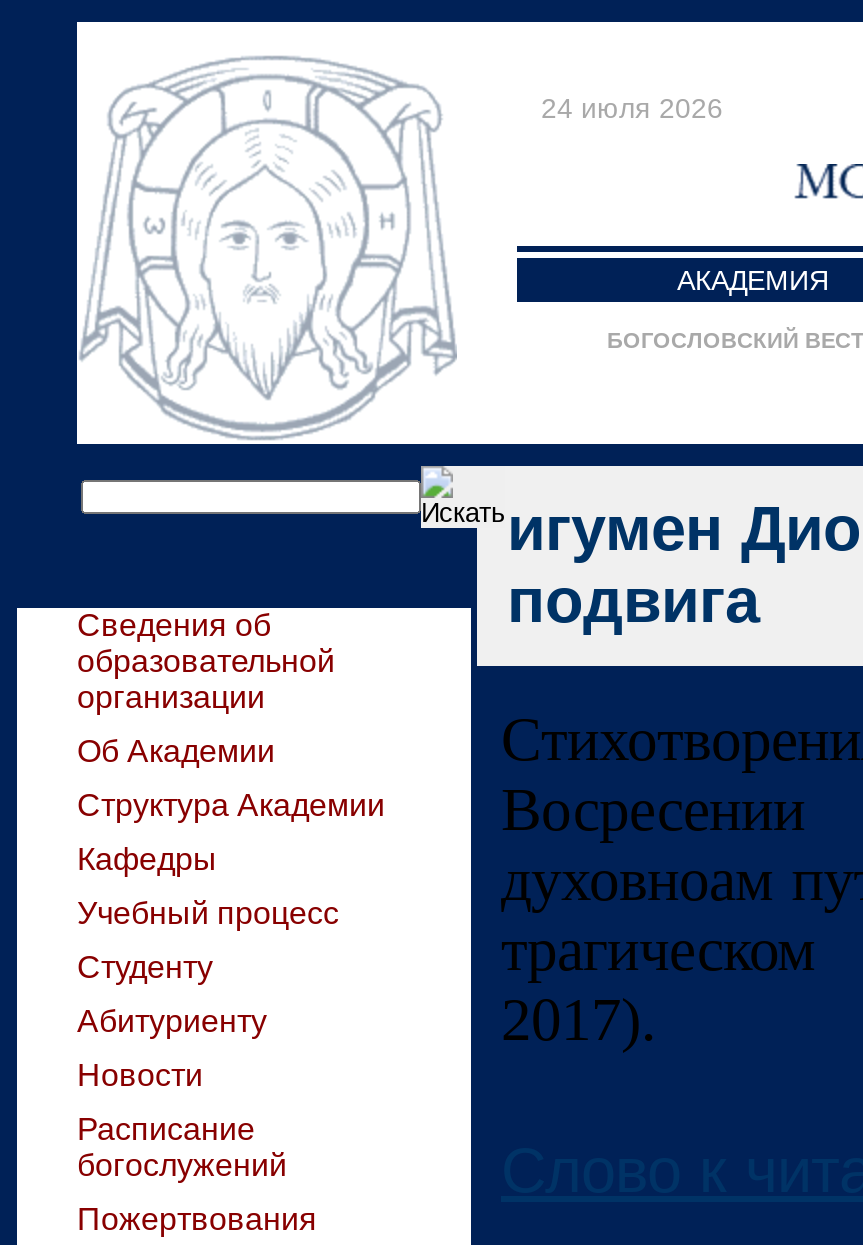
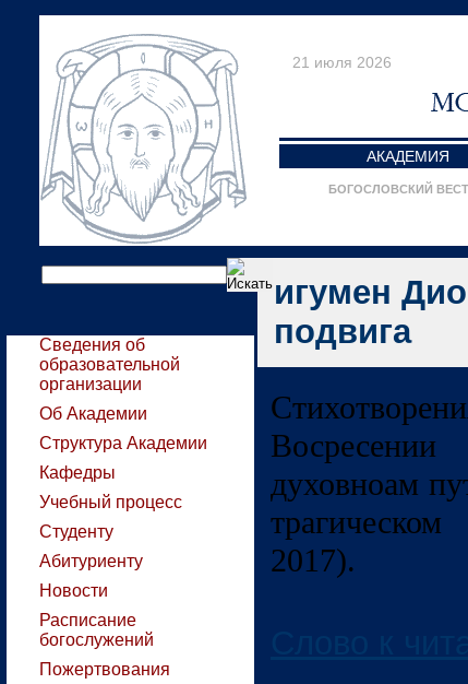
[541,92,723,124] 24 июля 2026 -> [292,54,392,71] 21 июля 2026

